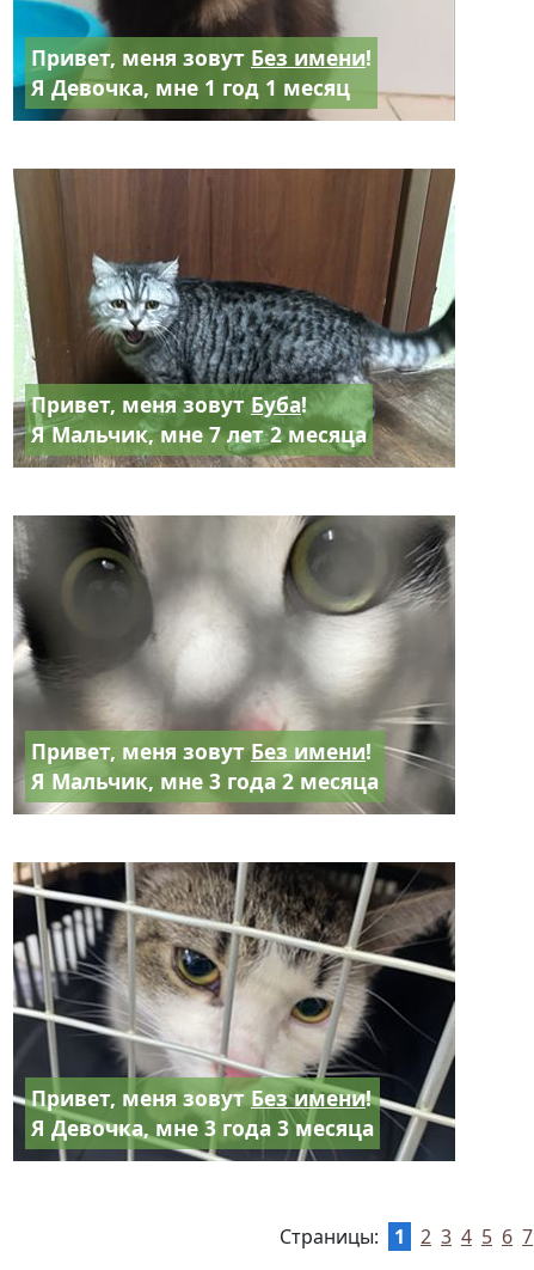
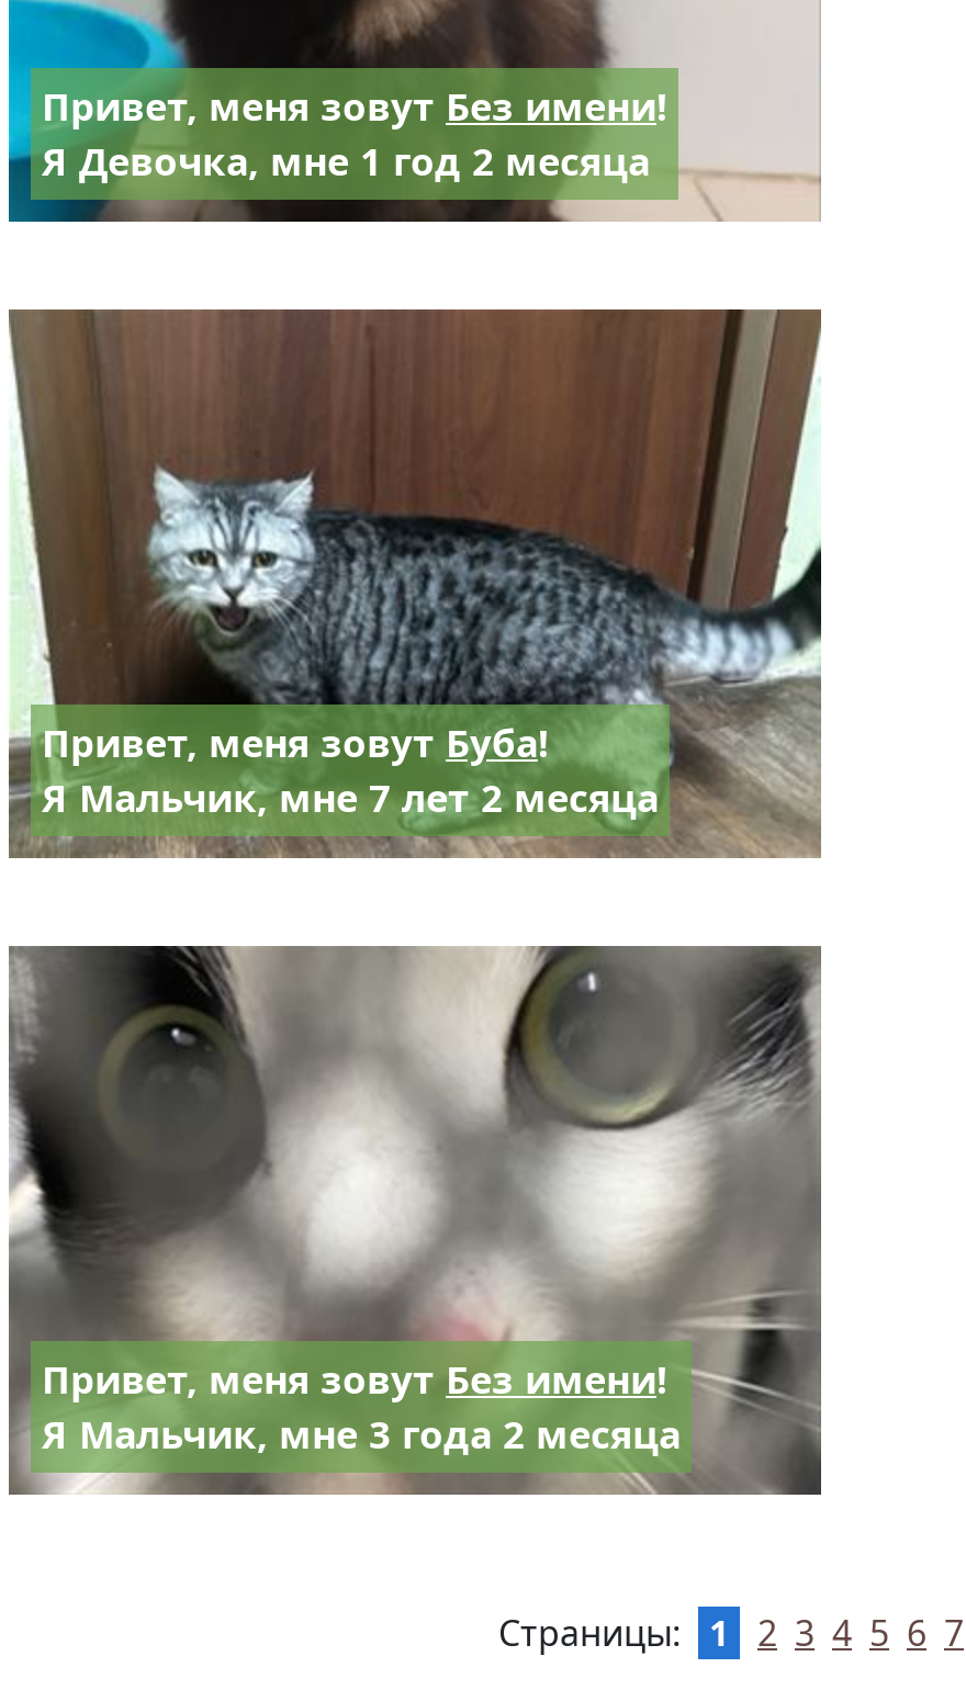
[31,73,350,102] Я Девочка, мне 1 год 1 месяц -> [42,134,650,187] Я Девочка, мне 1 год 2 месяца
[12,861,456,1162] [image] | Привет, меня зовут Без имени! | Я Девочка, мне 3 года 3 месяца -> none

